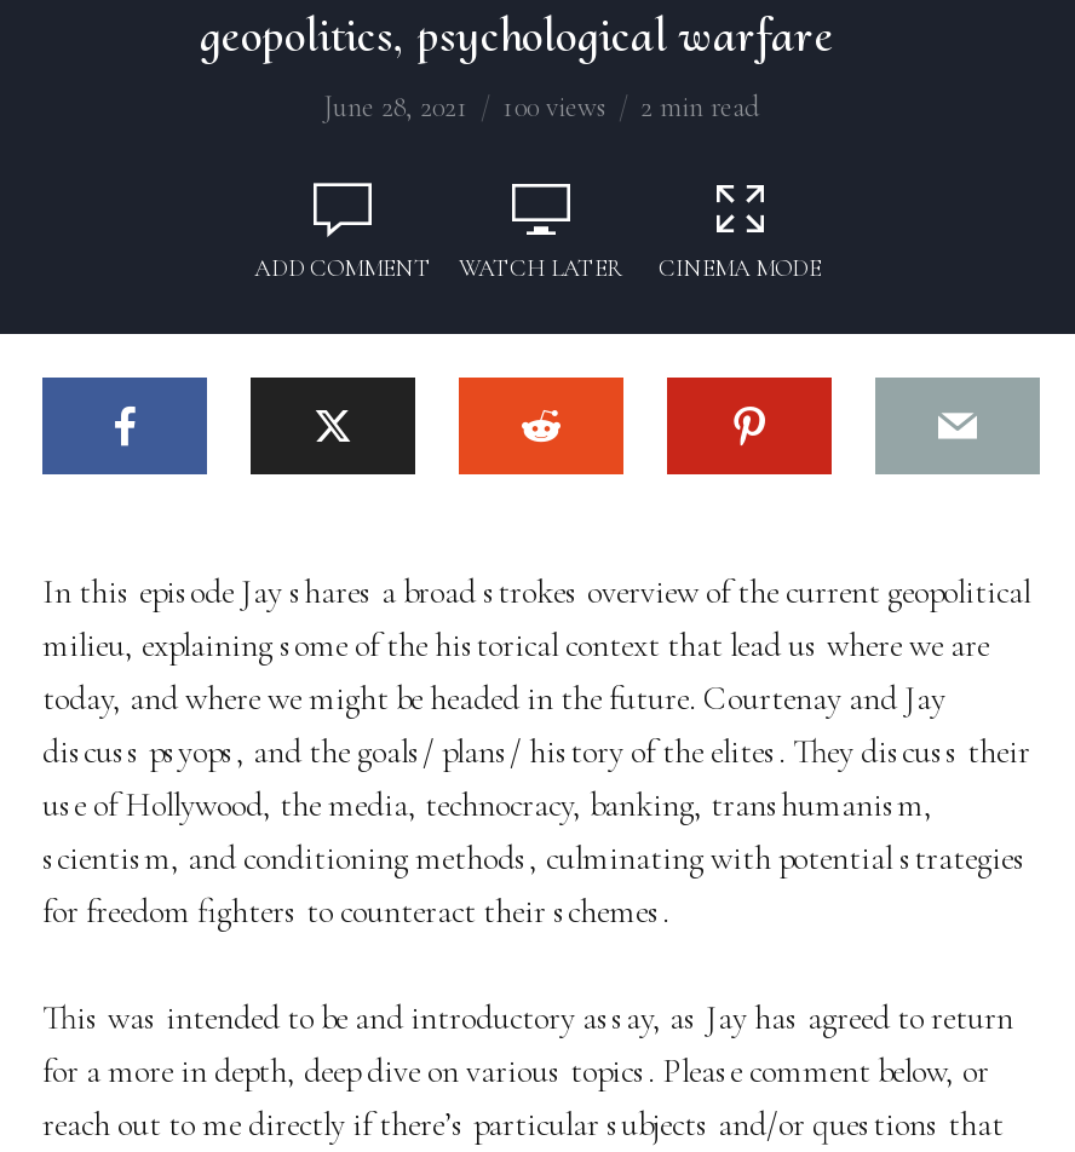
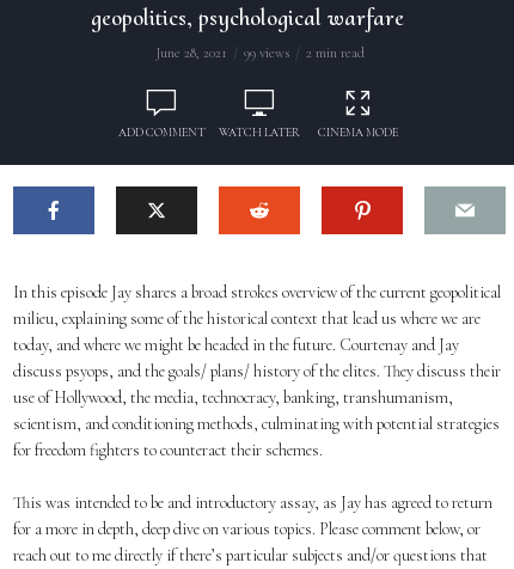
[323,90,759,123] June 28, 2021 100 views 2 min read -> [155,44,364,61] June 28, 2021 99 views 2 min read

